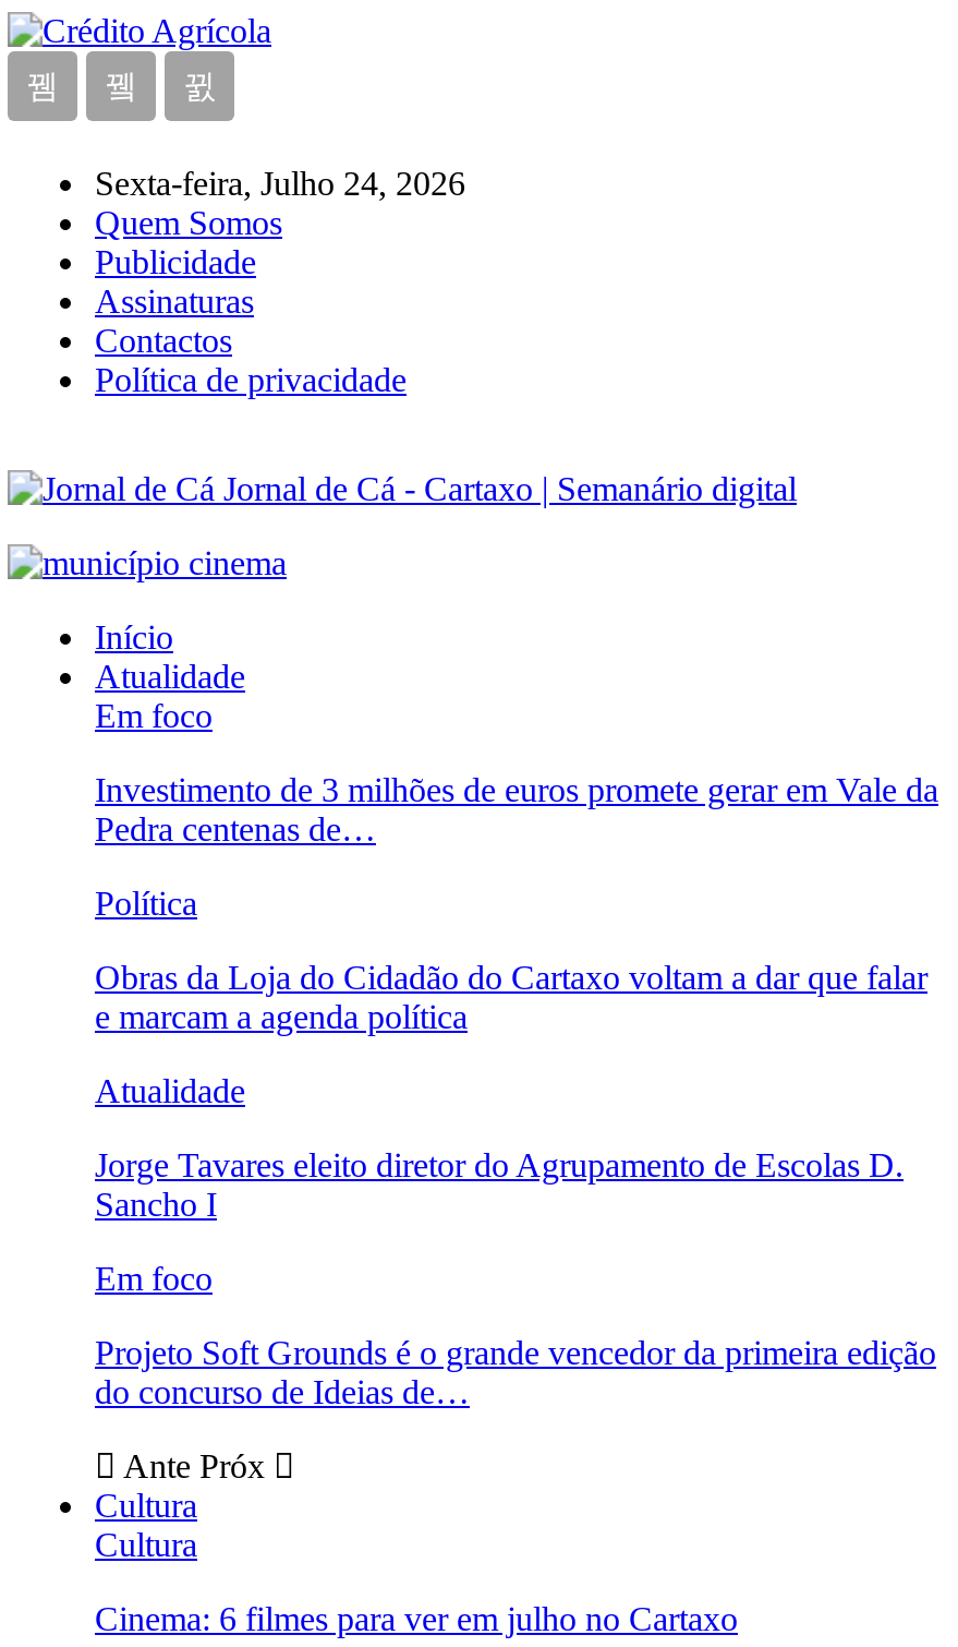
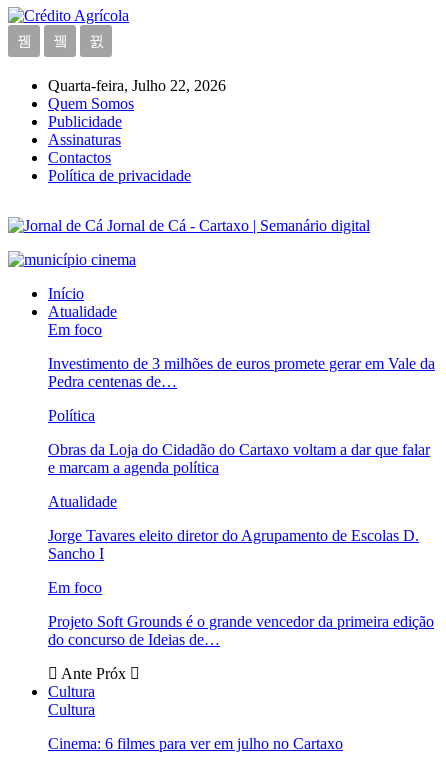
[95,165,465,202] Sexta-feira, Julho 24, 2026 -> [48,77,226,94] Quarta-feira, Julho 22, 2026

